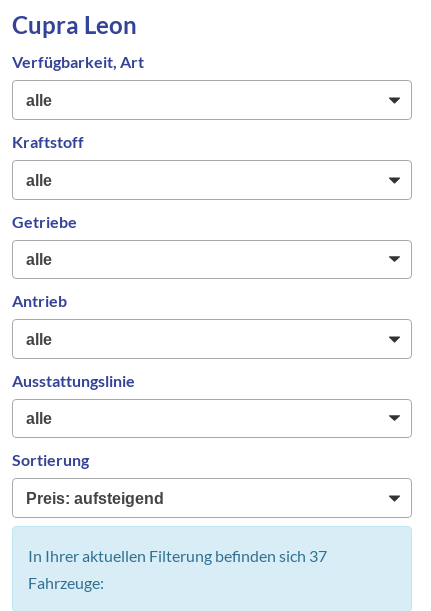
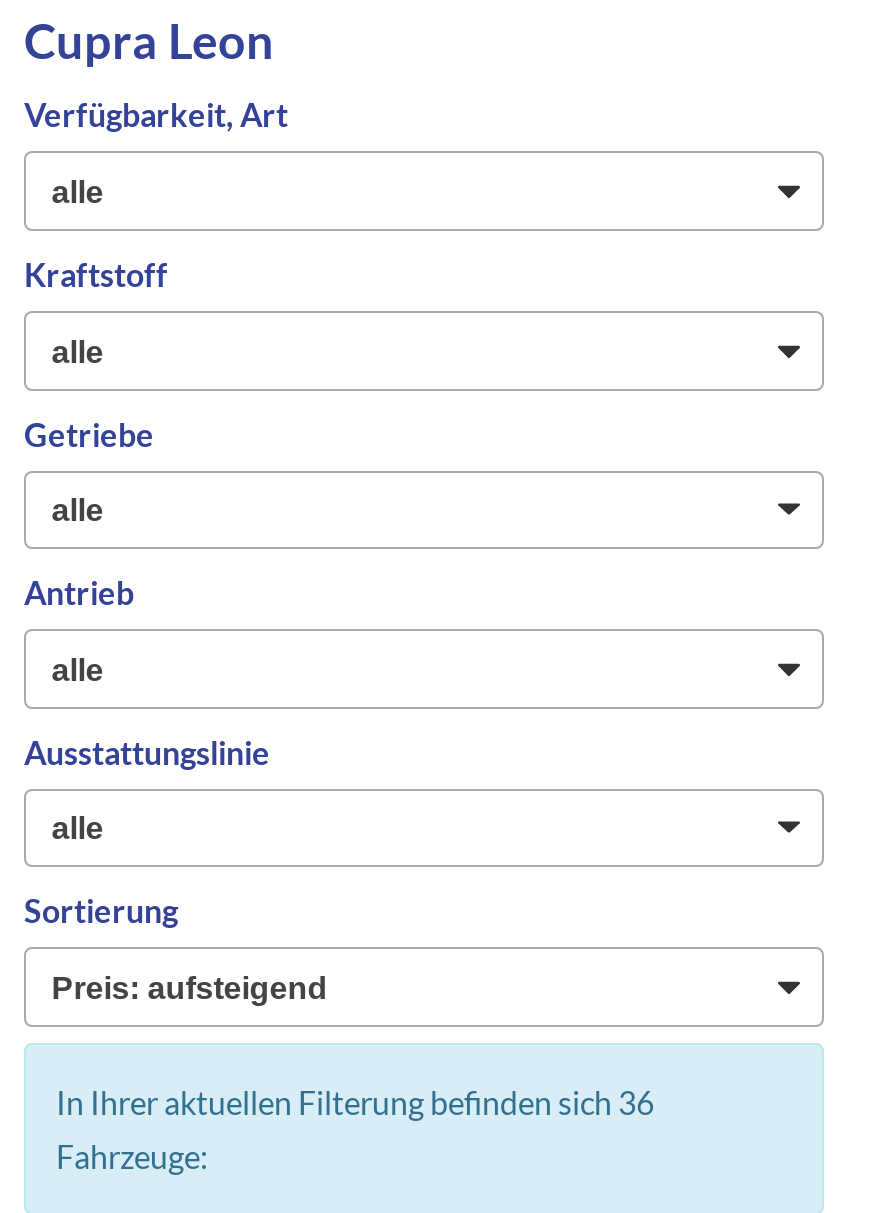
[28,546,327,565] In Ihrer aktuellen Filterung befinden sich 37 -> [56,1083,654,1121] In Ihrer aktuellen Filterung befinden sich 36

